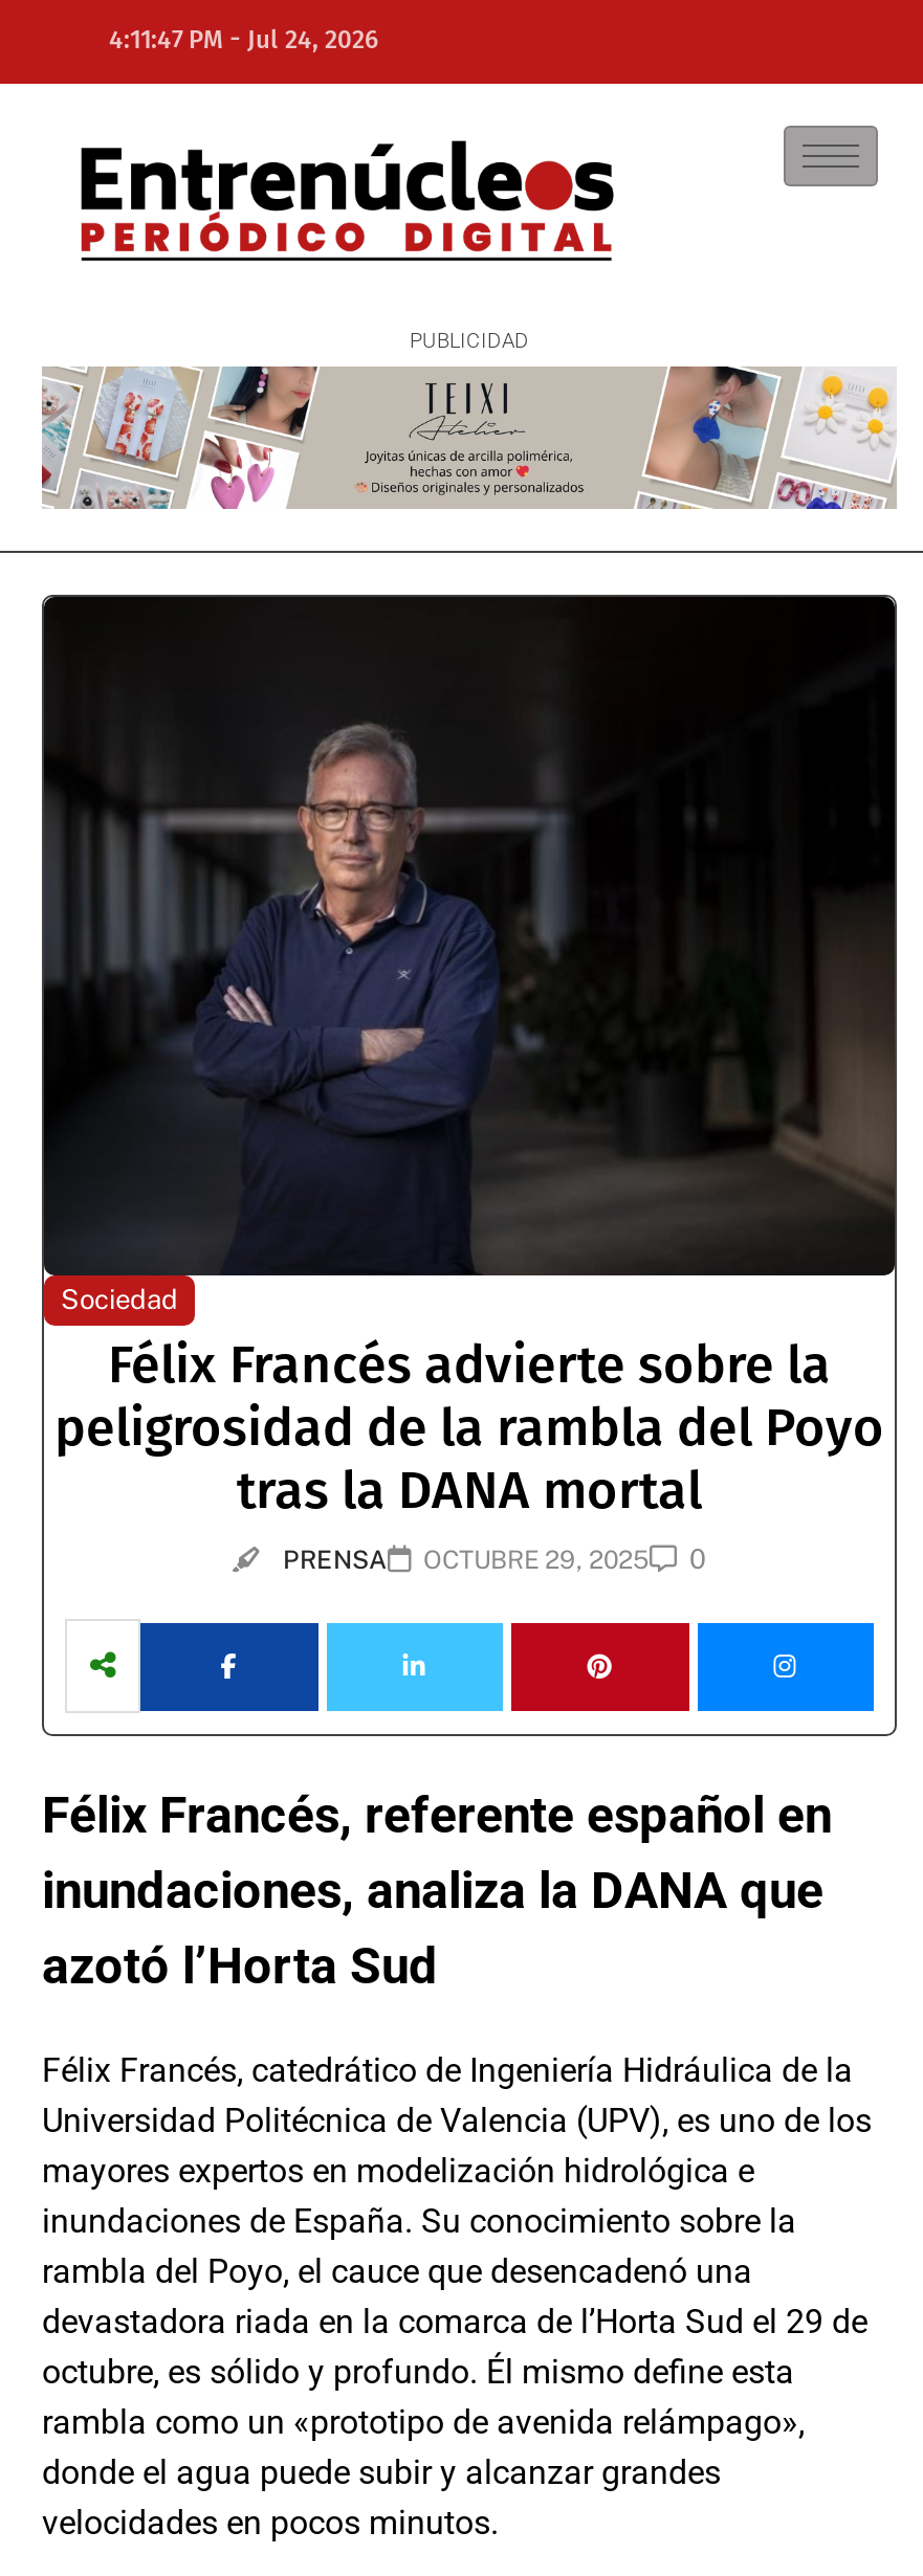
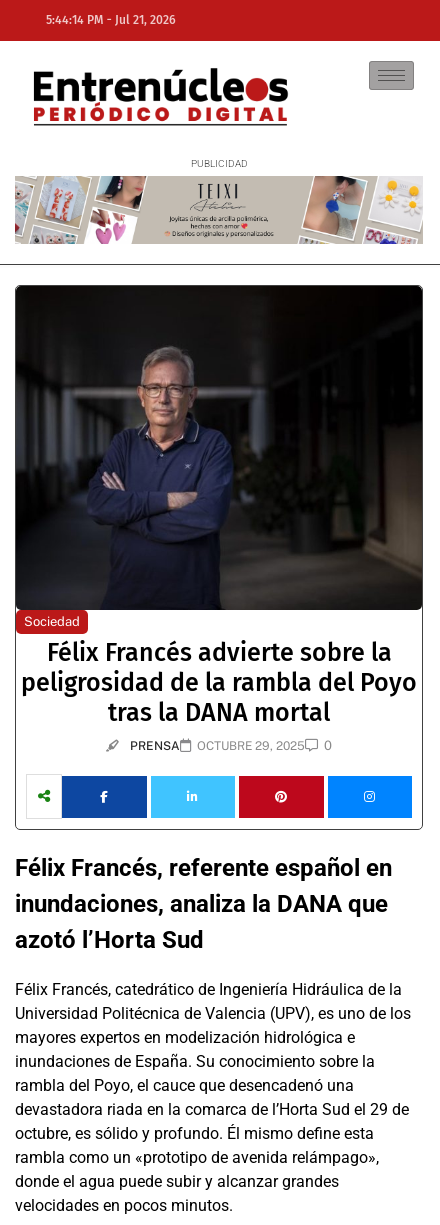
[109,17,379,57] 4:11:47 PM - Jul 24, 2026 -> [46,9,176,28] 5:44:14 PM - Jul 21, 2026

